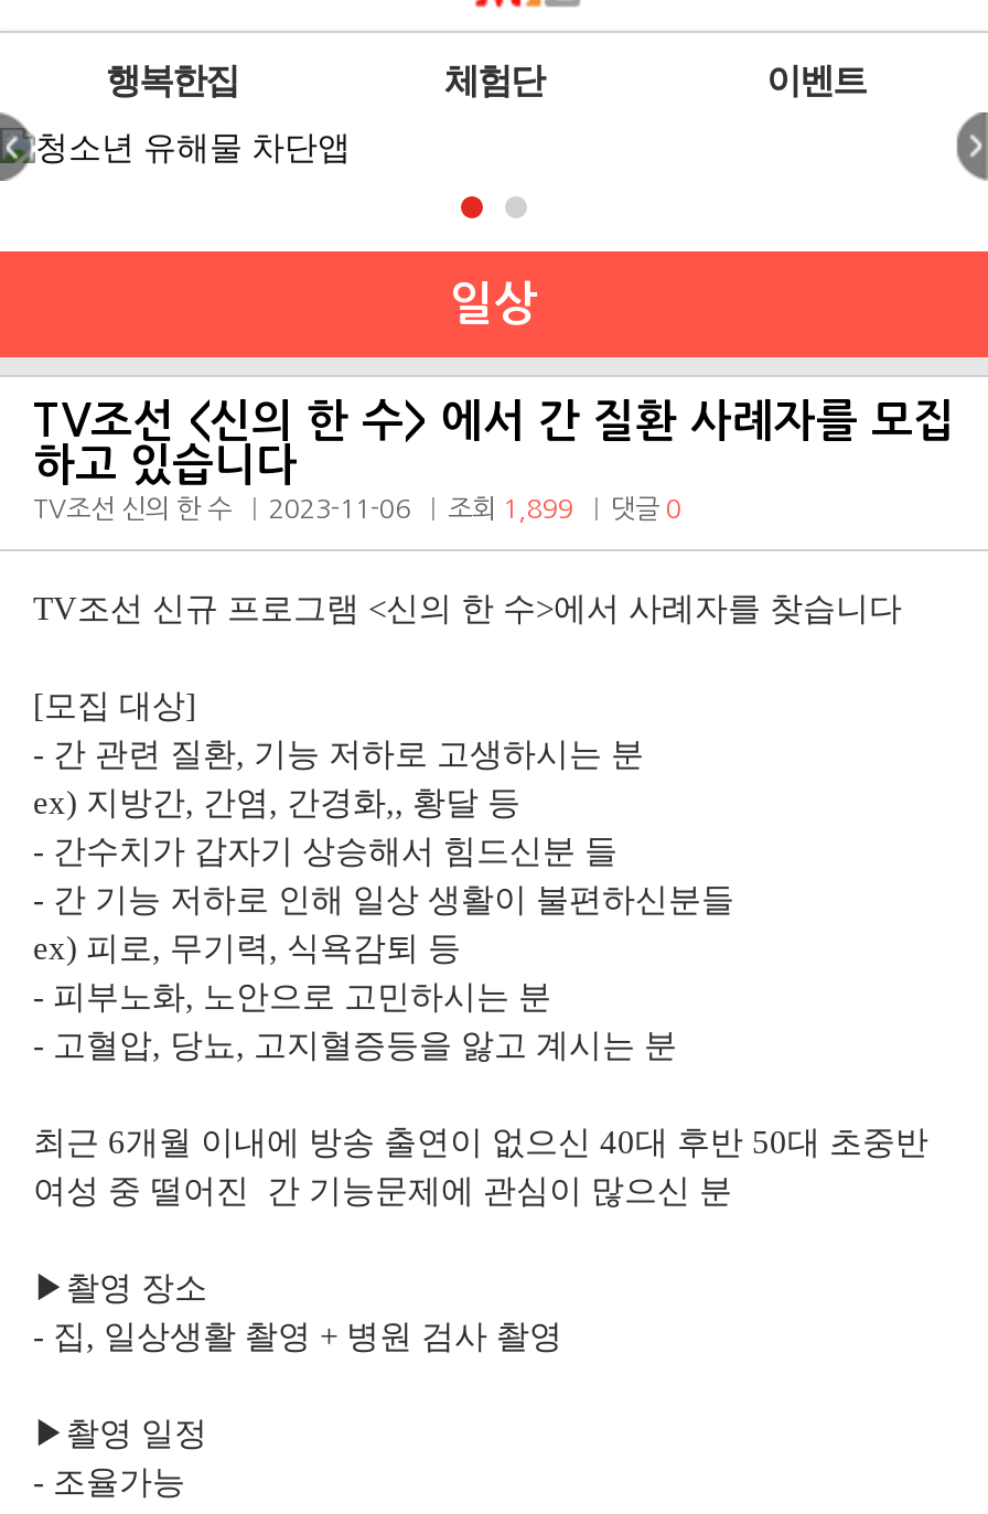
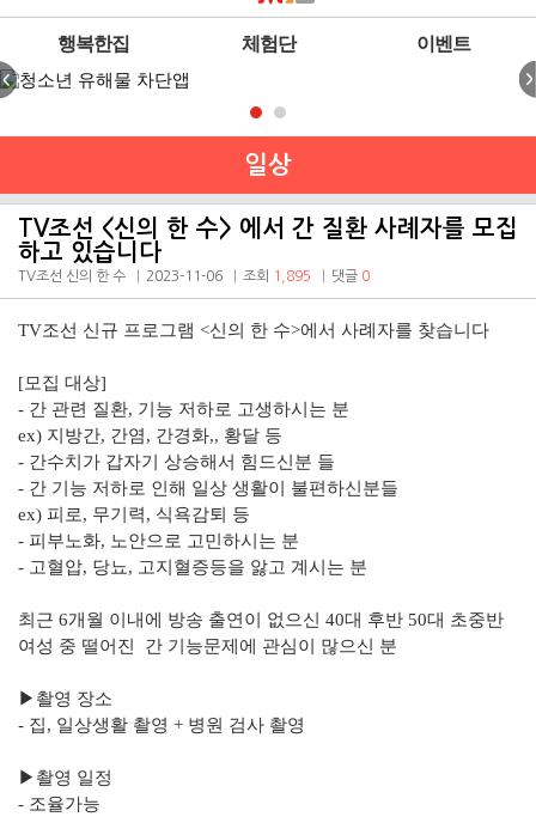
[448,496,573,523] 조회 1,899 -> [243,269,311,284] 조회 1,895

